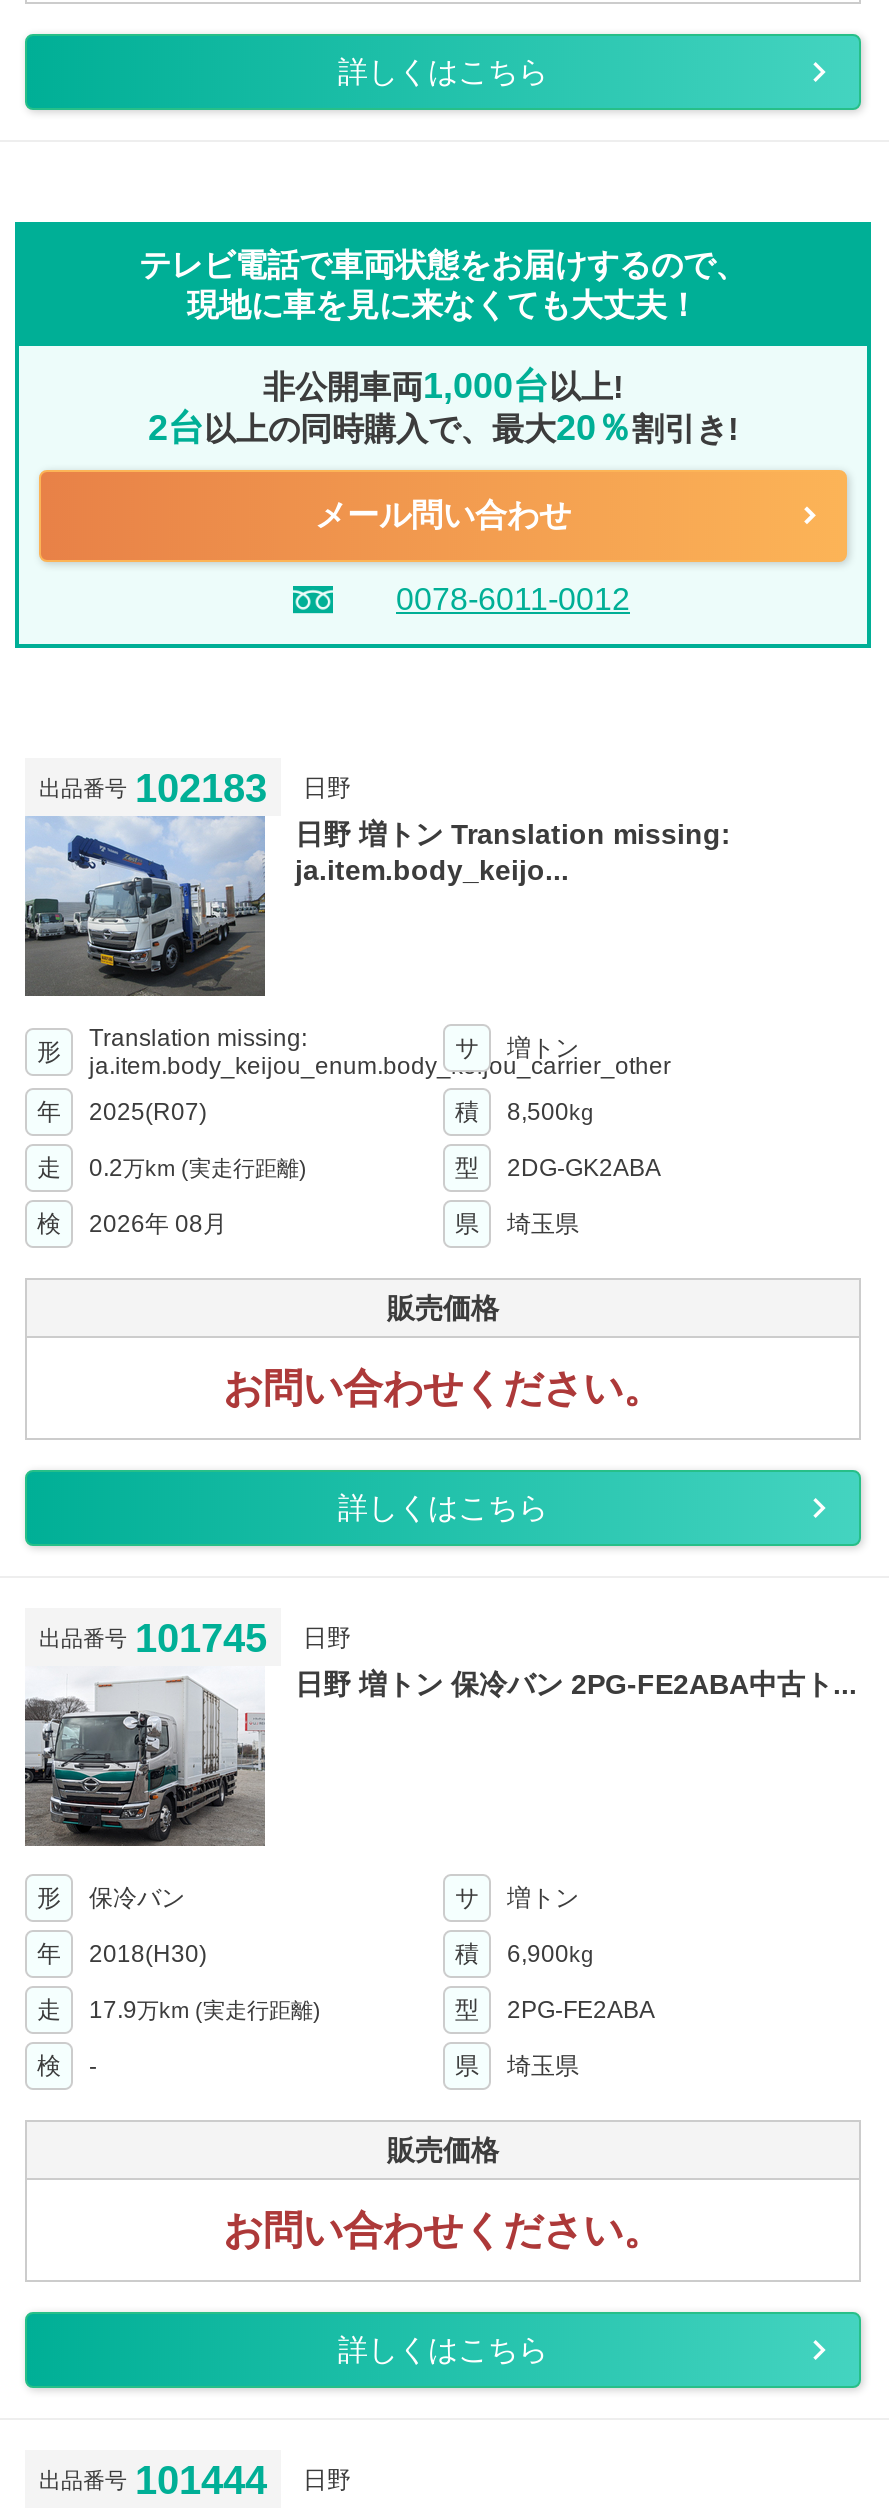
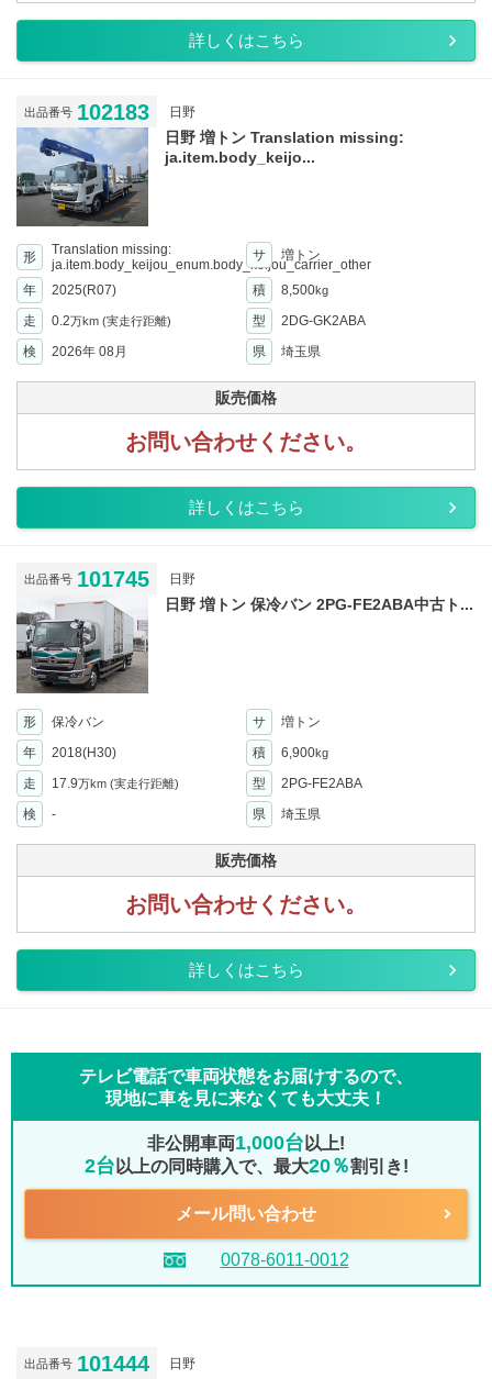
moved [13,220,873,650] -> [10,1052,482,1288]: [image] | テレビ電話で車両状態をお届けするので、 | 現地に車を見に来なくても大丈夫！ | 非公開車両1,000台以上! | 2台以上の同時購入で、最大20％割引き! | メール問い合わせ | 0078-6011-0012
moved [21,767,857,2367] -> [14,100,473,979]: [image] | 出品番号 102183 | 日野 | ... | お問い合わせください。 | 詳しくはこちら

